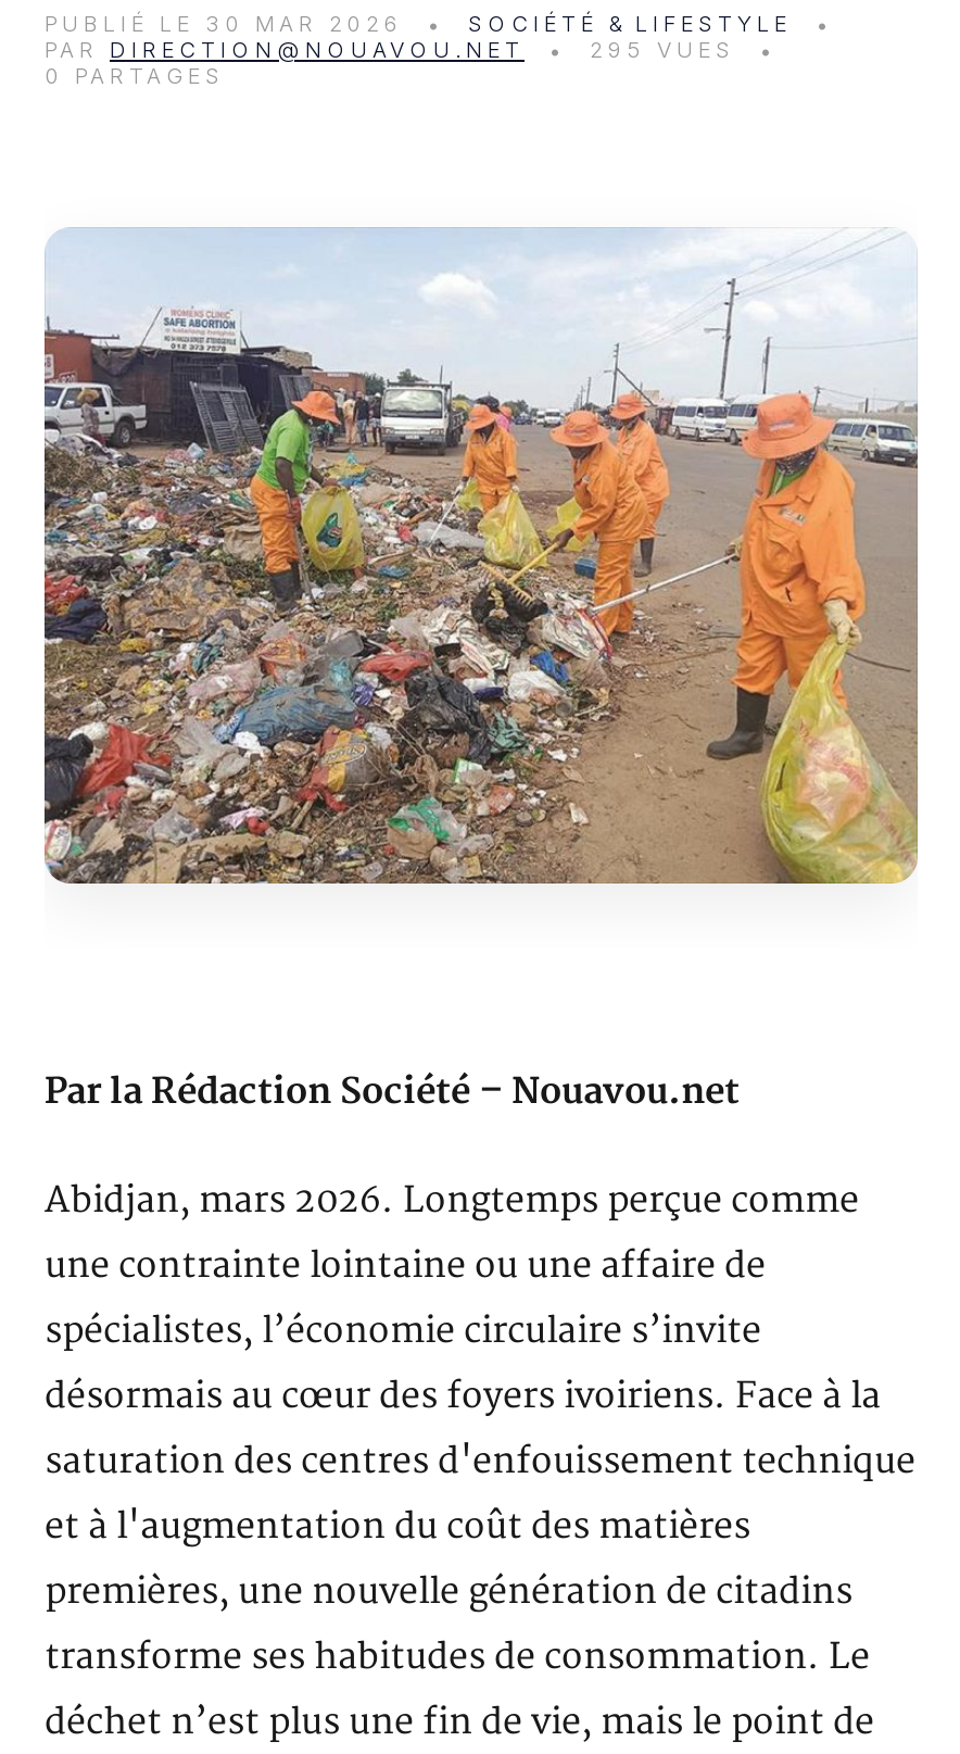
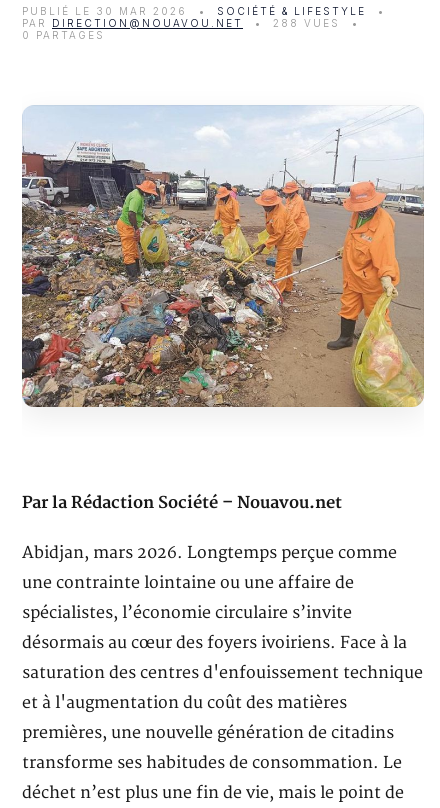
[590,36,735,62] 295 VUES -> [273,17,340,29] 288 VUES

